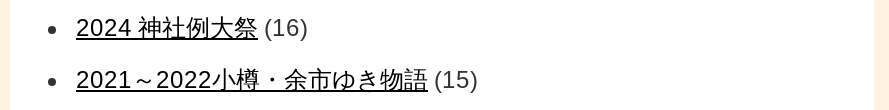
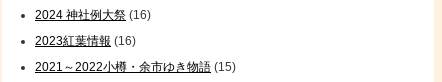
none -> [35,34,136,48] 2023紅葉情報(16)

